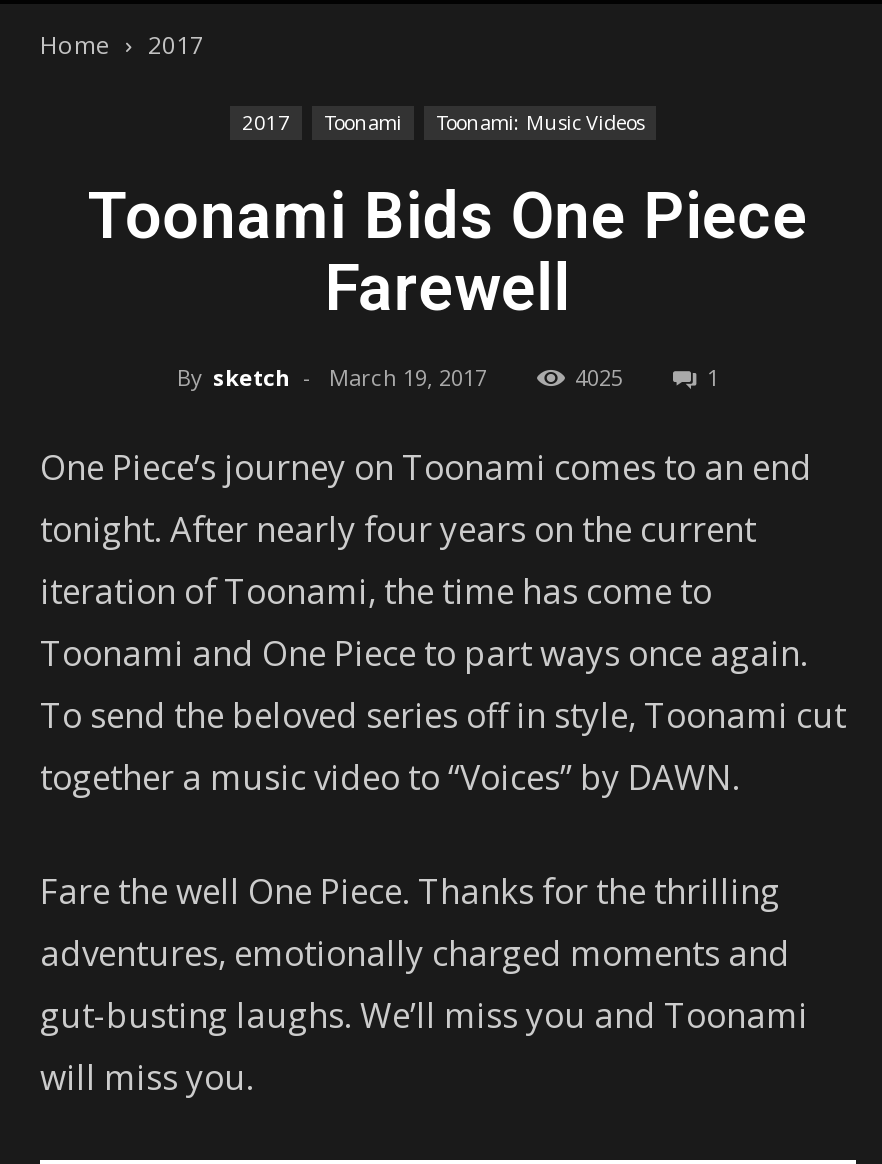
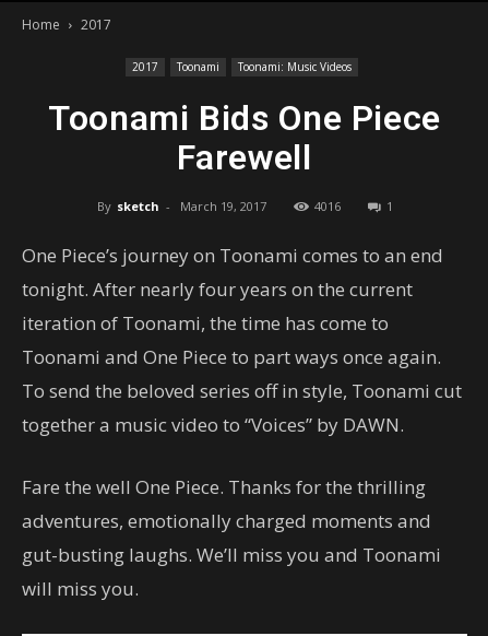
[575,362,623,392] 4025 -> [314,198,340,214] 4016

